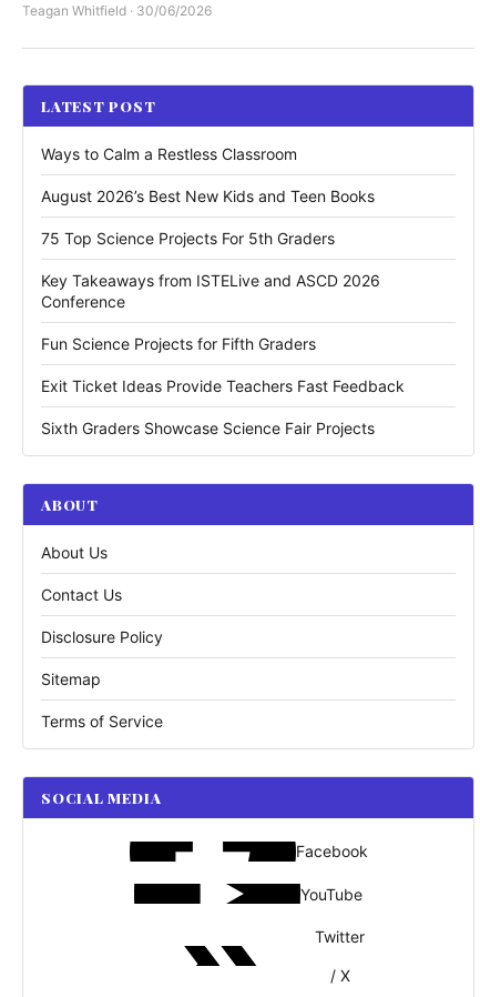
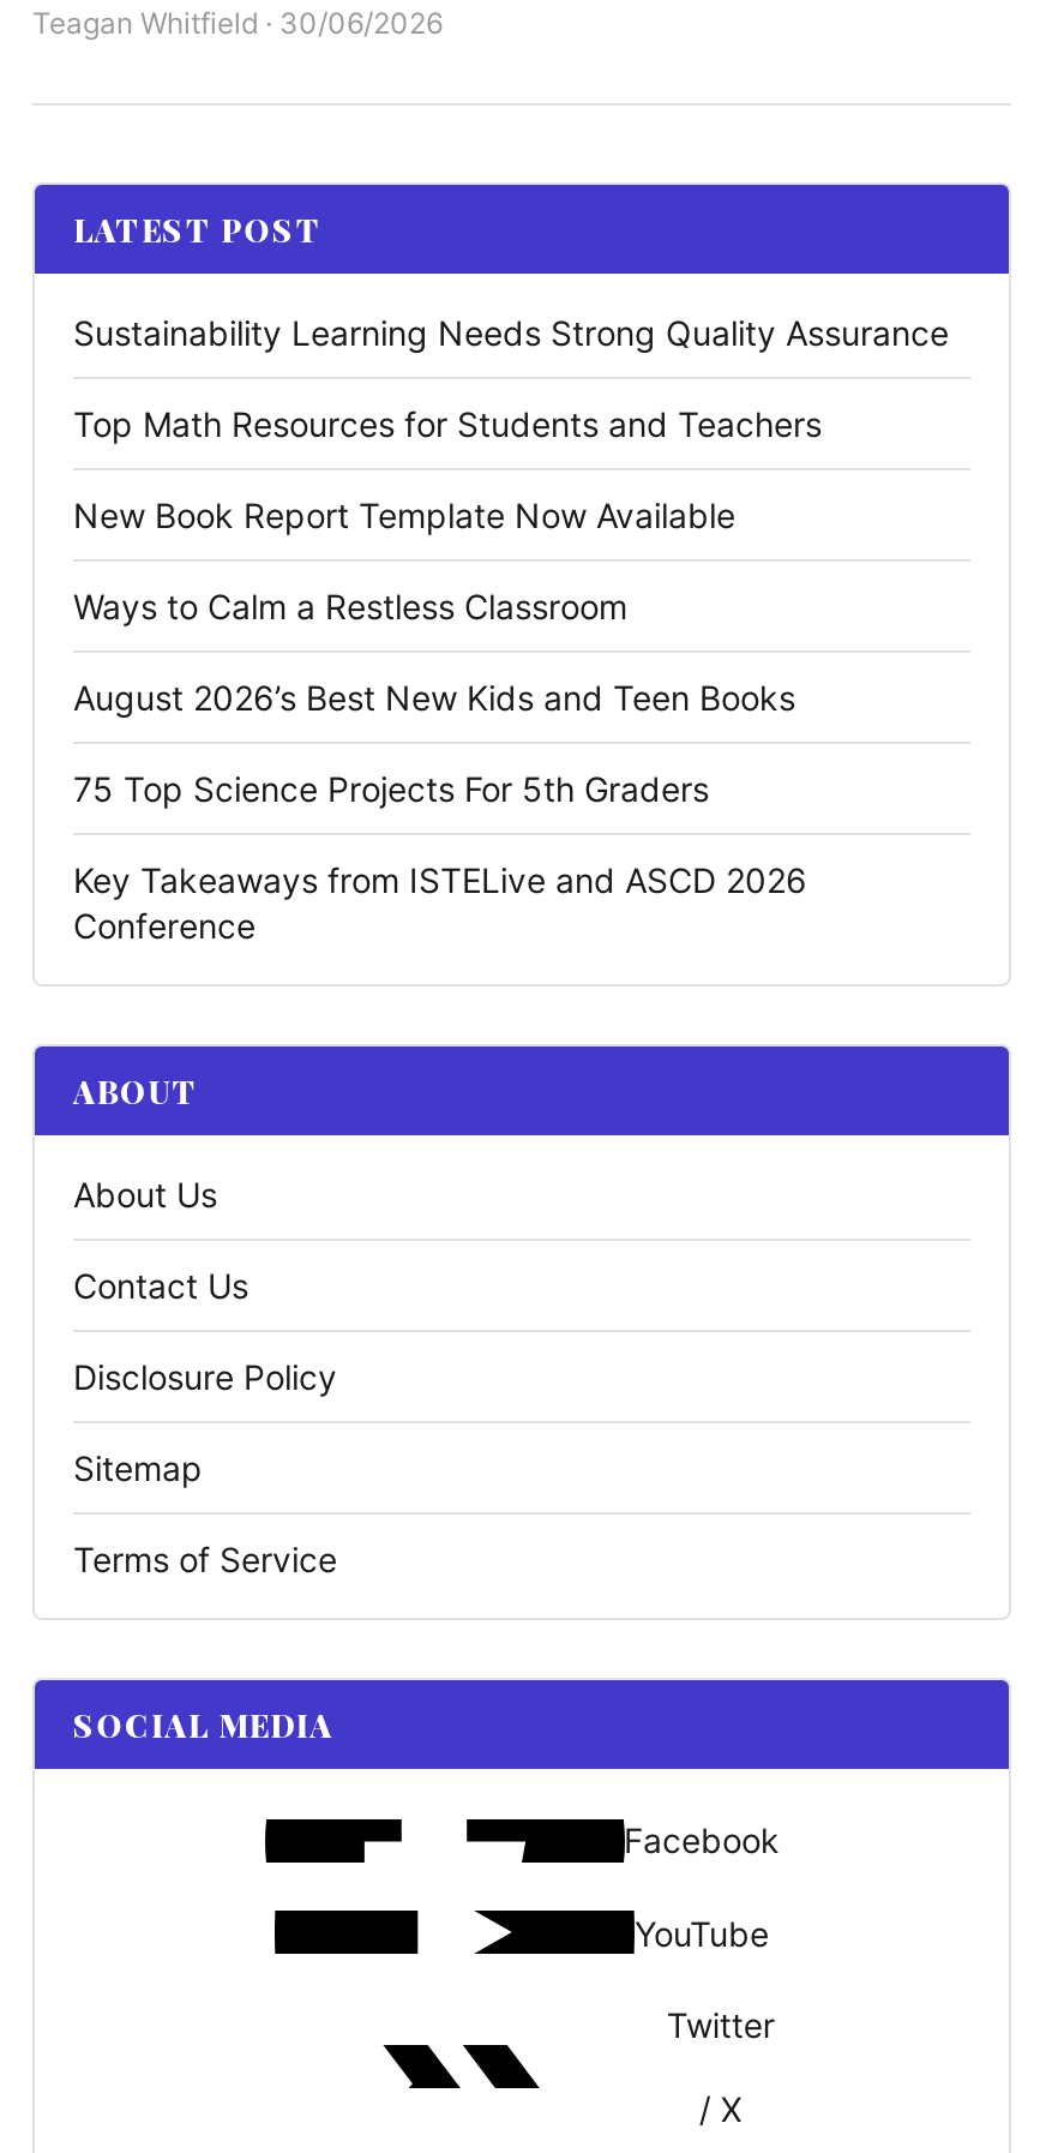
none -> [73,312,949,535] Sustainability Learning Needs Strong Quality Assurance | Top Math Resources for Students and Teachers | New Book Report Template Now Available
moved [41,144,380,311] -> [73,586,807,946]: Ways to Calm a Restless Classroom | August 2026’s Best New Kids and Teen Books | 75 Top Science Projects For 5th Graders | Key Takeaways from ISTELive and ASCD 2026 | Conference
[41,334,405,437] Fun Science Projects for Fifth Graders | Exit Ticket Ideas Provide Teachers Fast Feedback | Sixth Graders Showcase Science Fair Projects -> none

